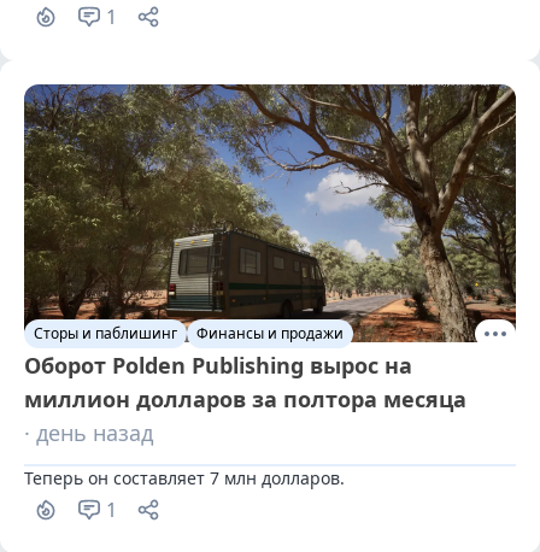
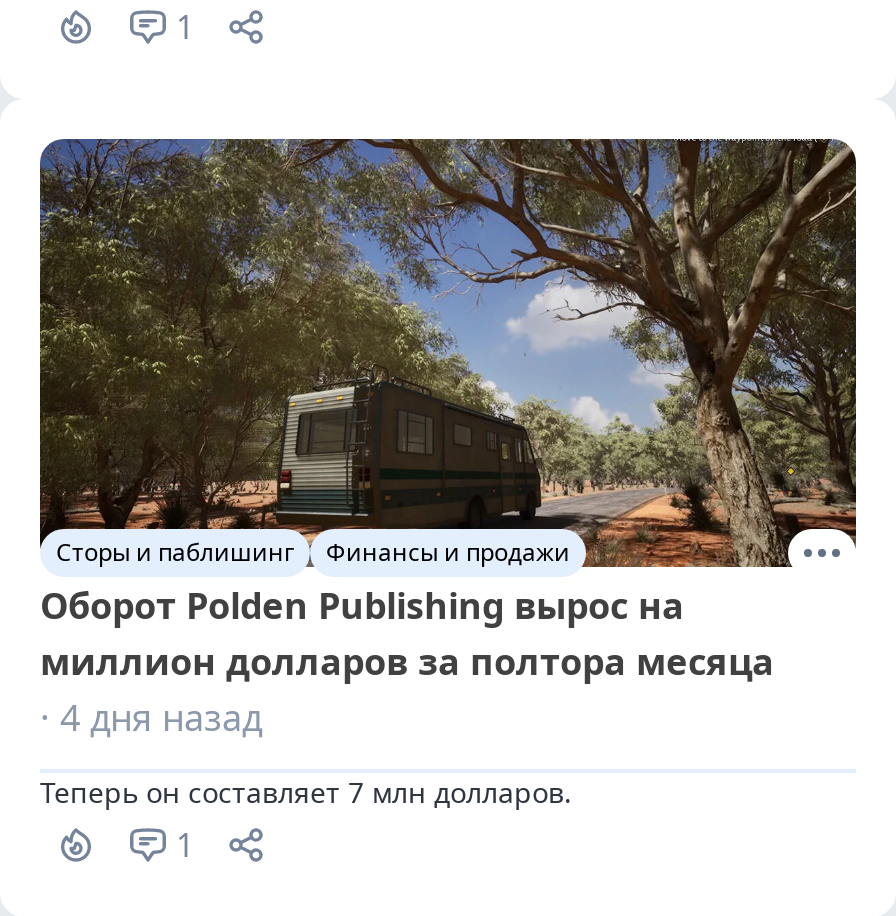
[24,418,153,447] · день назад -> [40,693,262,741] · 4 дня назад

